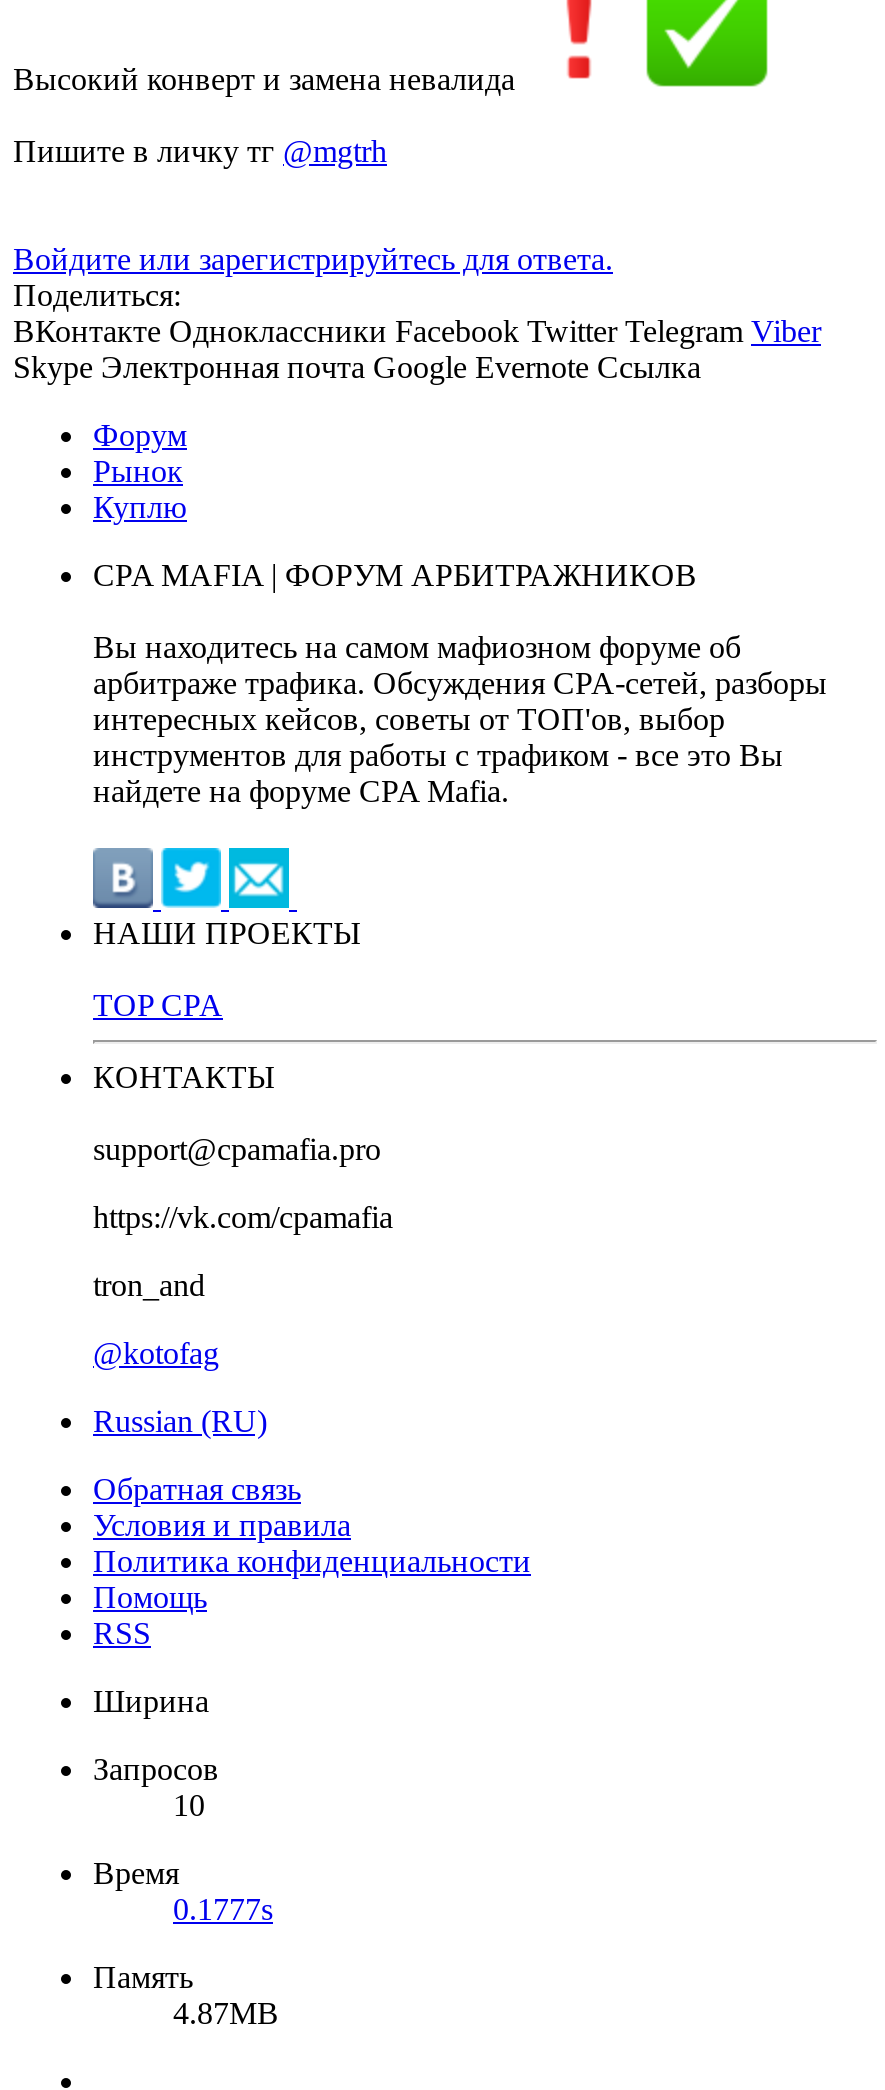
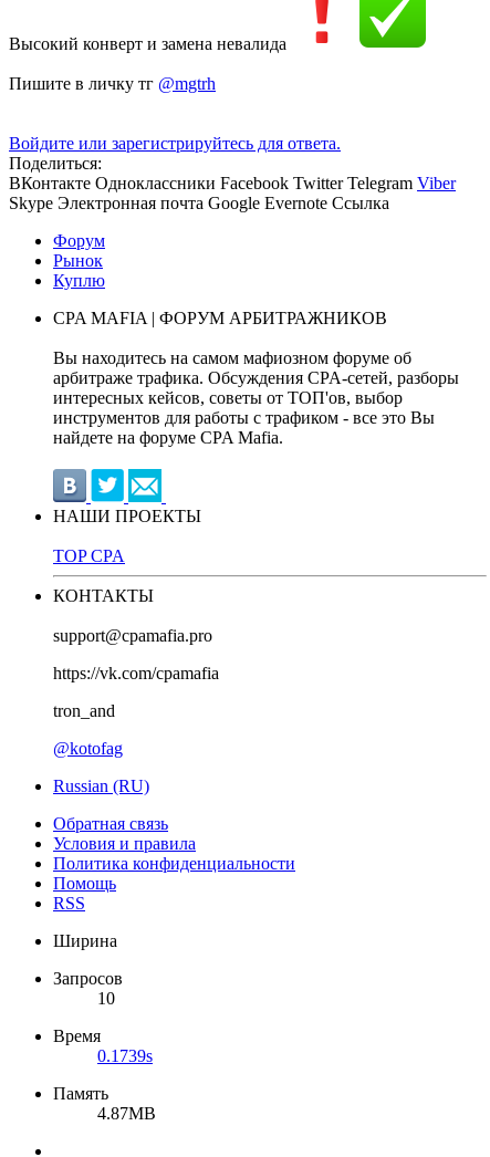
[173,1893,273,1927] 0.1777s -> [97,1047,153,1066] 0.1739s

